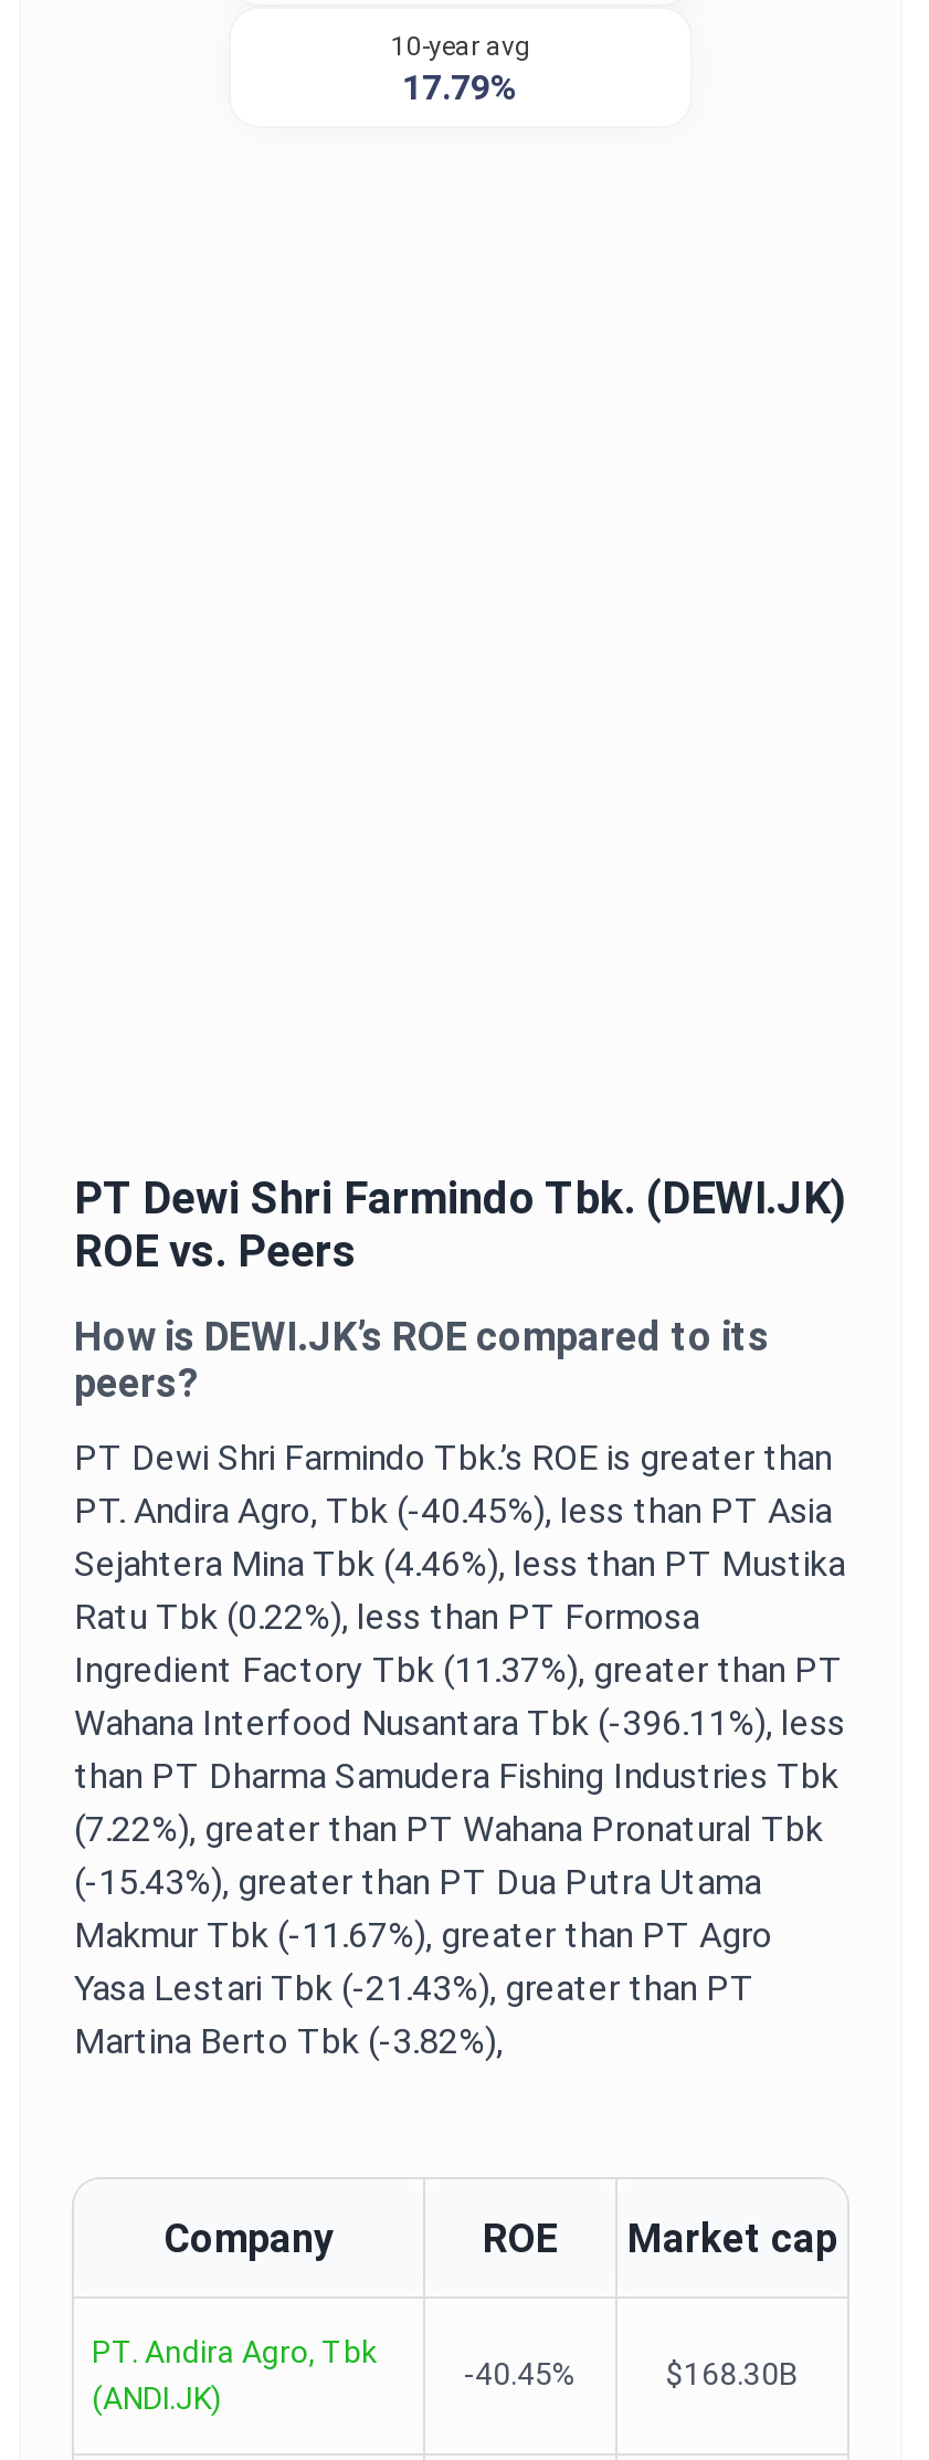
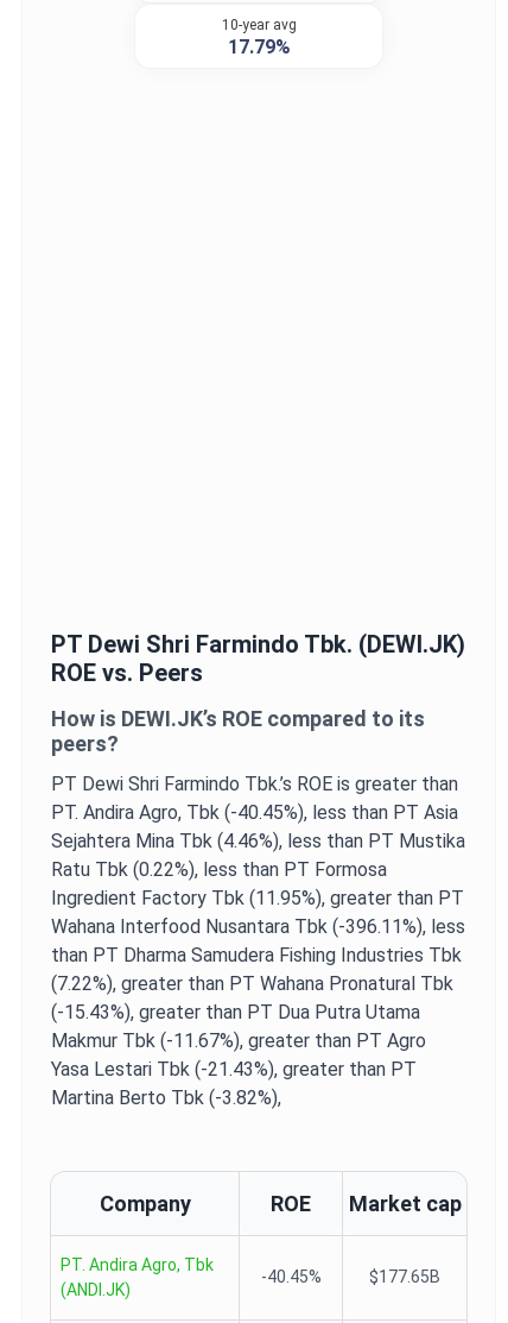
[74,1649,843,1691] Ingredient Factory Tbk (11.37%), greater than PT -> [51,887,464,909] Ingredient Factory Tbk (11.95%), greater than PT
[666,2356,799,2391] $168.30B -> [369,1267,440,1286] $177.65B

